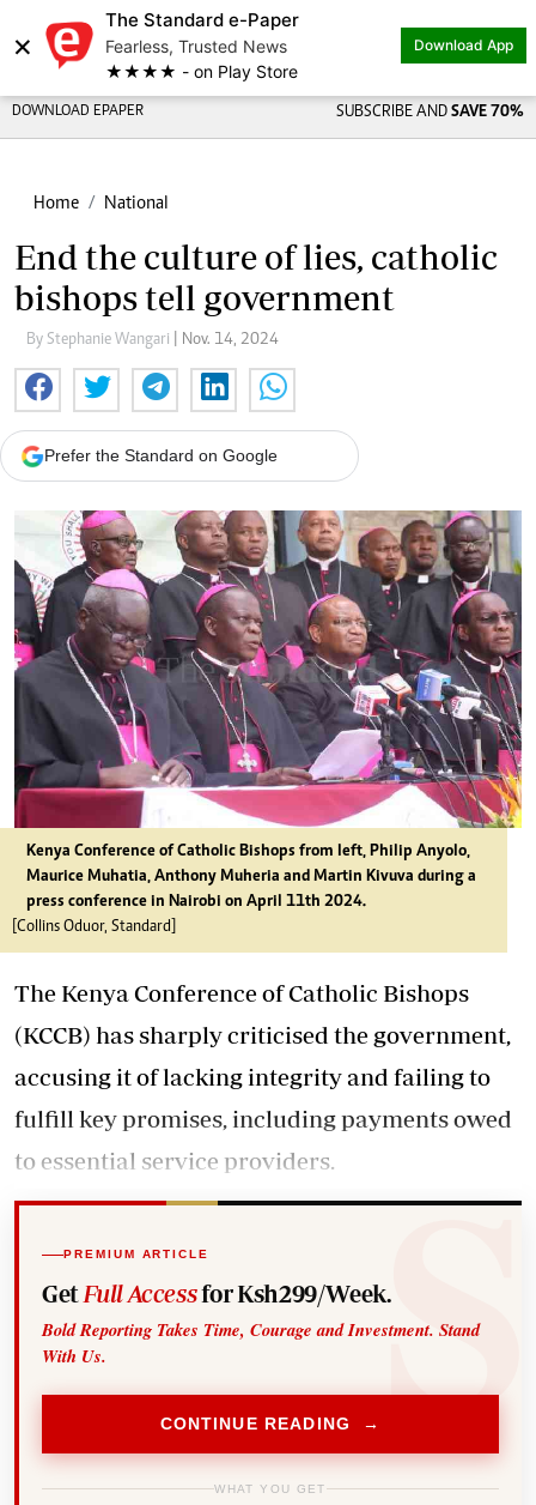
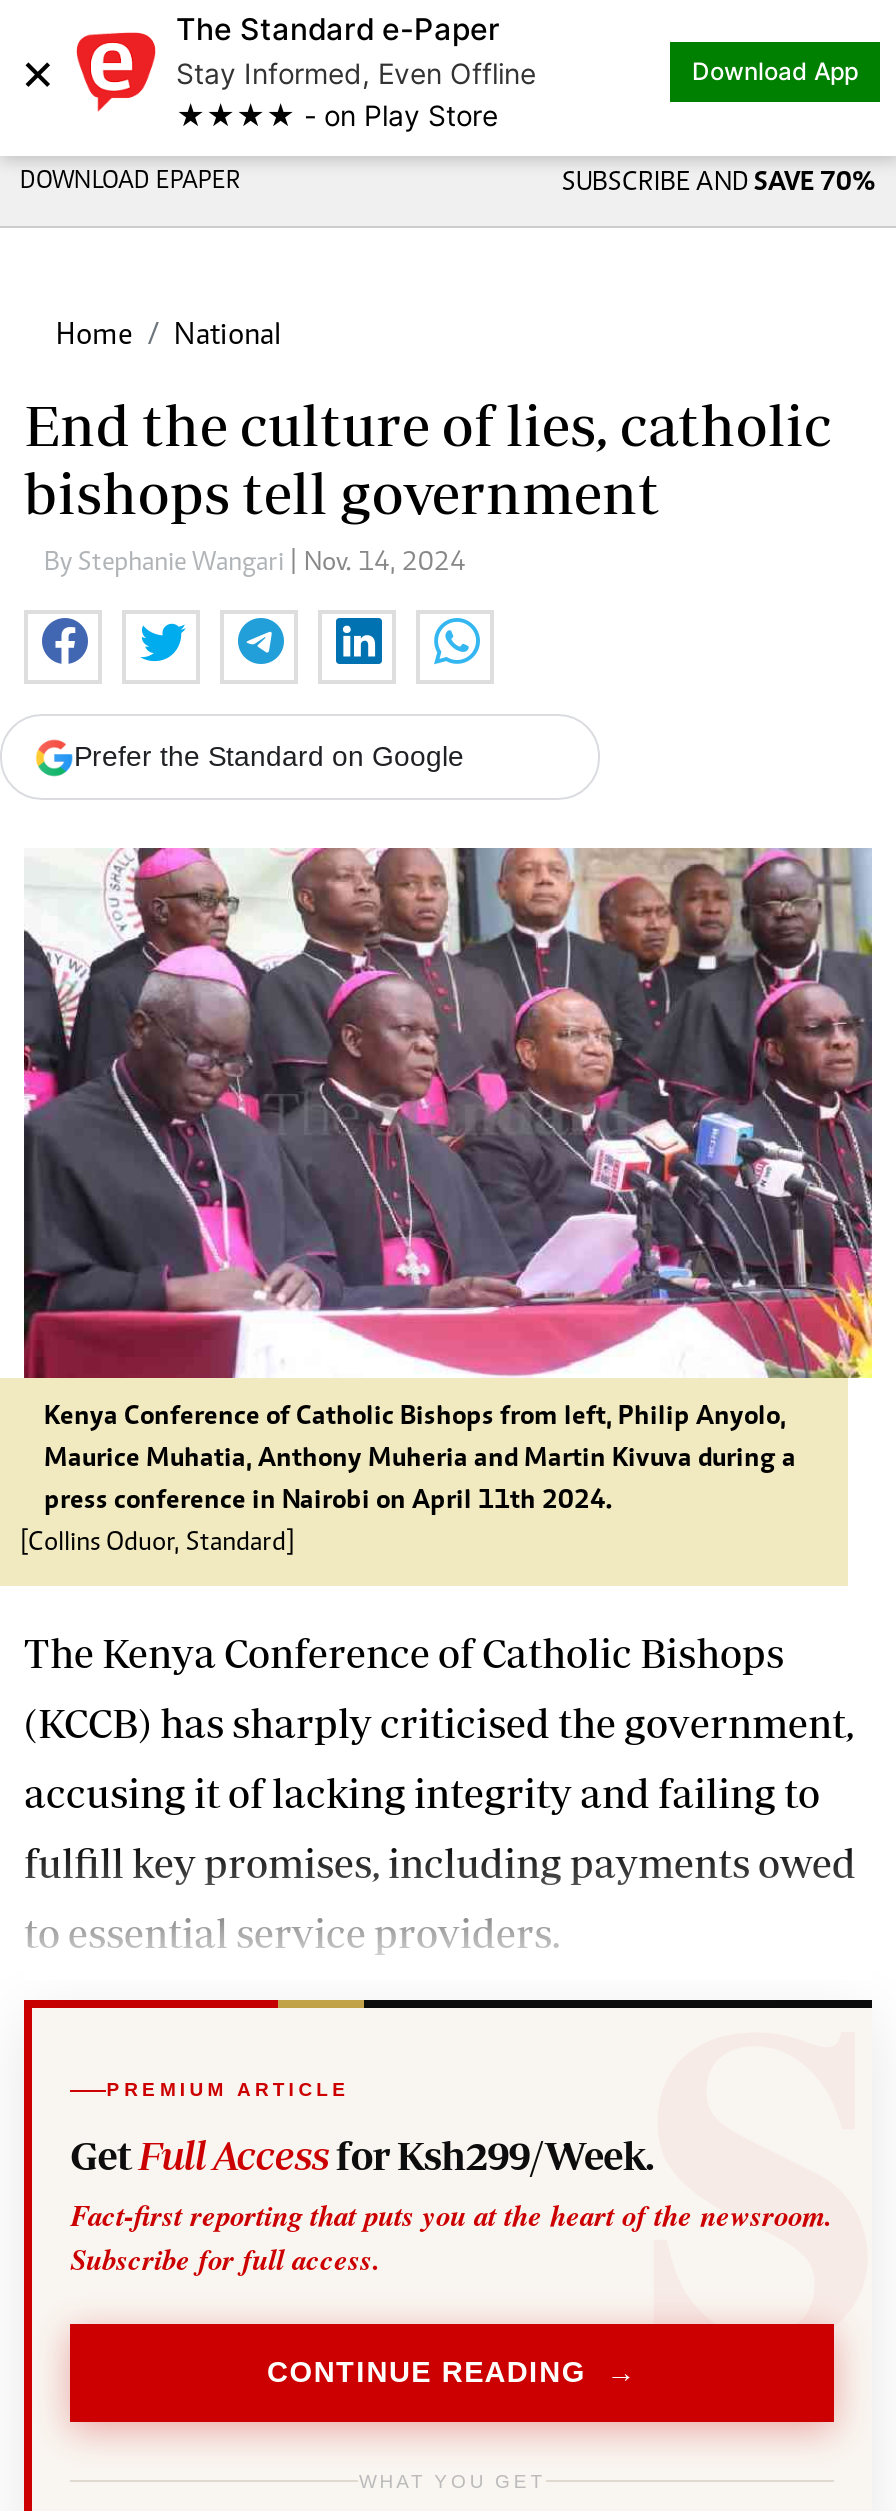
[105,36,287,56] Fearless, Trusted News -> [176,56,536,90] Stay Informed, Even Offline
[42,1317,480,1368] Bold Reporting Takes Time, Courage and Investment. Stand | With Us. -> [70,2194,832,2280] Fact-first reporting that puts you at the heart of the newsroom. | Subscribe for full access.

